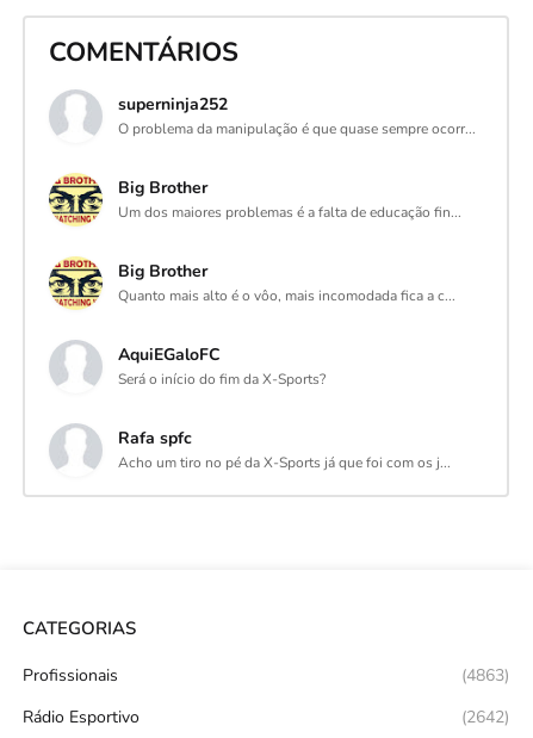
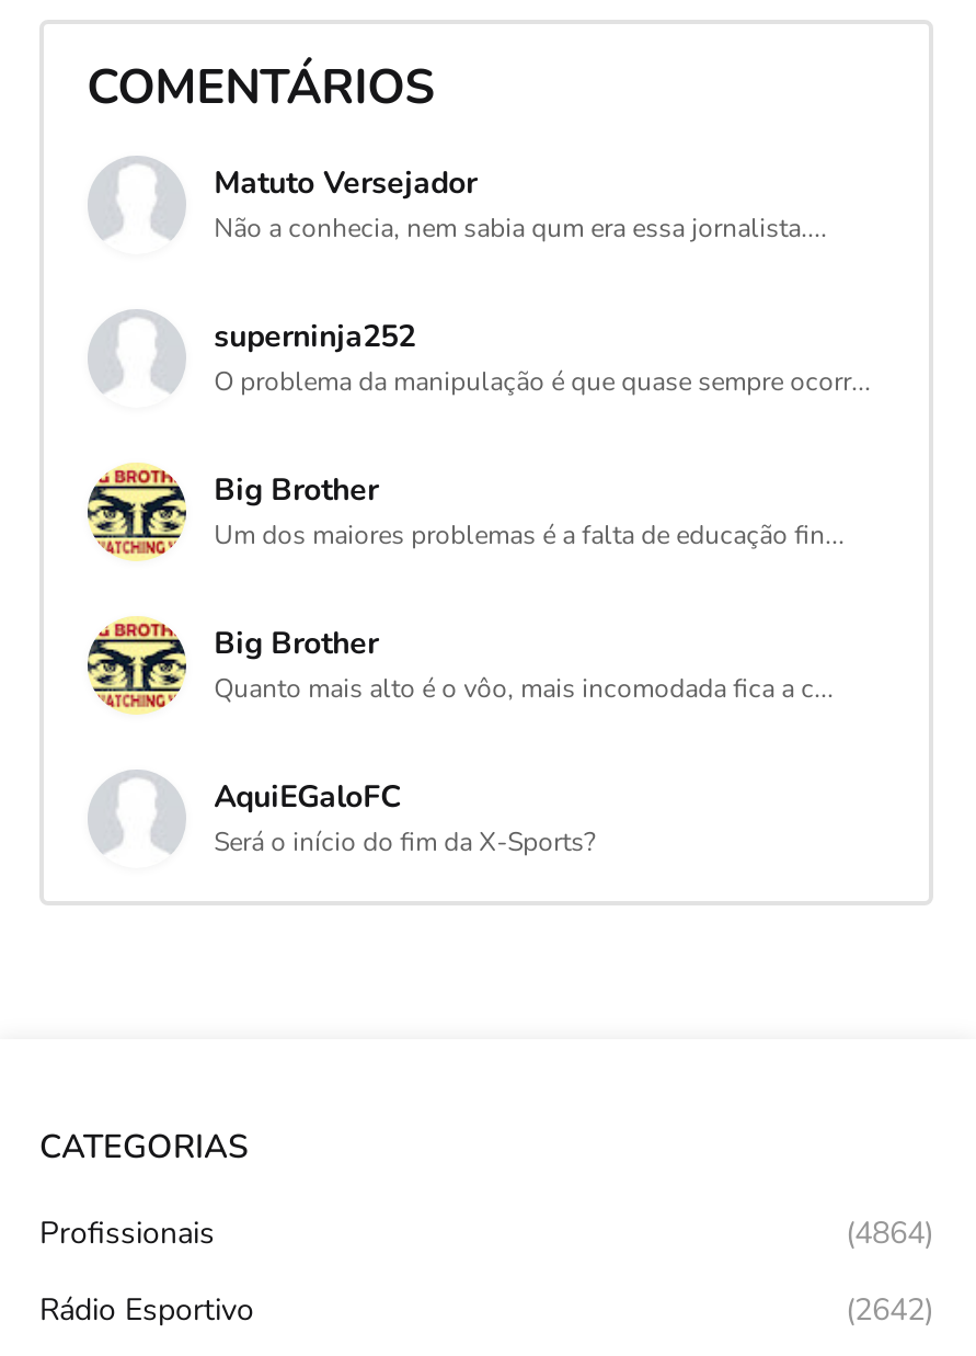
none -> [214,162,827,245] Matuto Versejador | Não a conhecia, nem sabia qum era essa jornalista....
moved [48,93,475,389] -> [85,315,871,859]: [image] | superninja252 | O problema da manipulação é que quase sempre ocorr... | ... | AquiEGaloFC | Será o início do fim da X-Sports?
[118,427,450,472] Rafa spfc | Acho um tiro no pé da X-Sports já que foi com os j... -> none
[461,663,509,686] (4863) -> [846,1211,933,1253] (4864)

